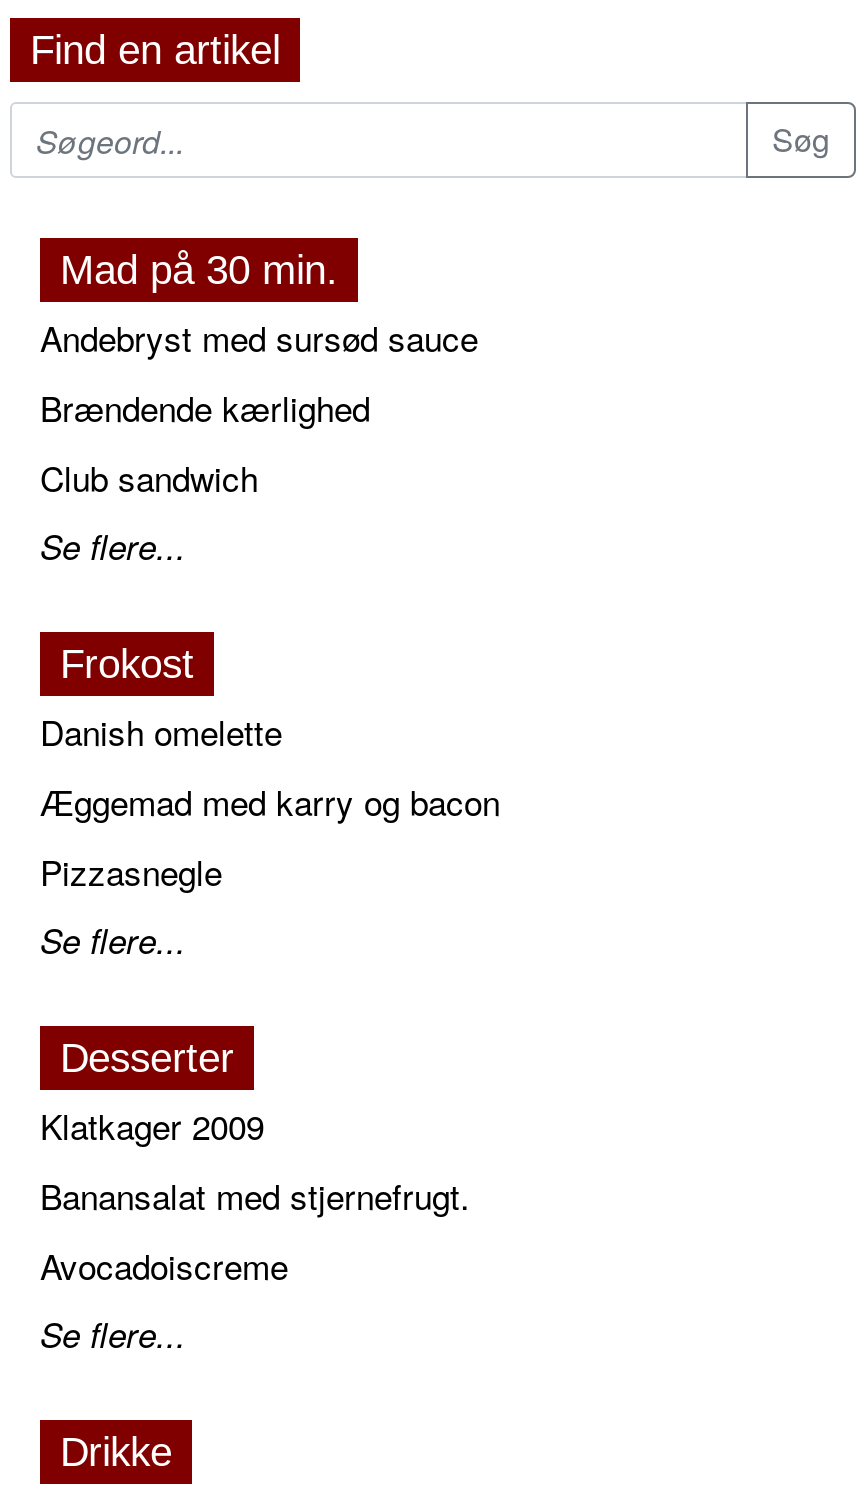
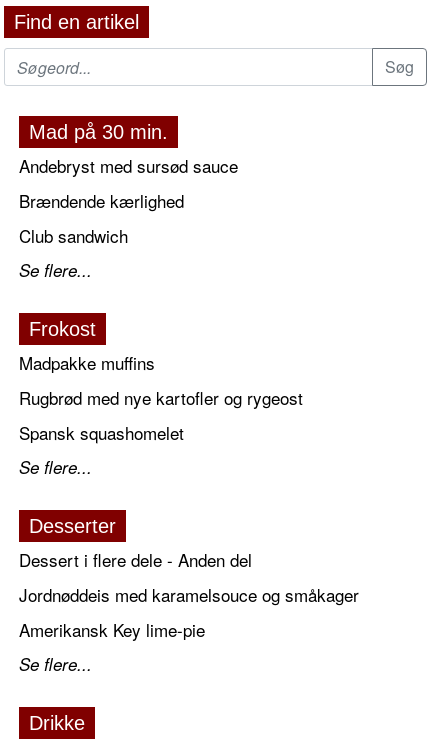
[40,706,500,896] Danish omelette | Æggemad med karry og bacon | Pizzasnegle -> [19,350,303,445] Madpakke muffins | Rugbrød med nye kartofler og rygeost | Spansk squashomelet
[40,1100,470,1290] Klatkager 2009 | Banansalat med stjernefrugt. | Avocadoiscreme -> [19,547,359,642] Dessert i flere dele - Anden del | Jordnøddeis med karamelsouce og småkager | Amerikansk Key lime-pie

